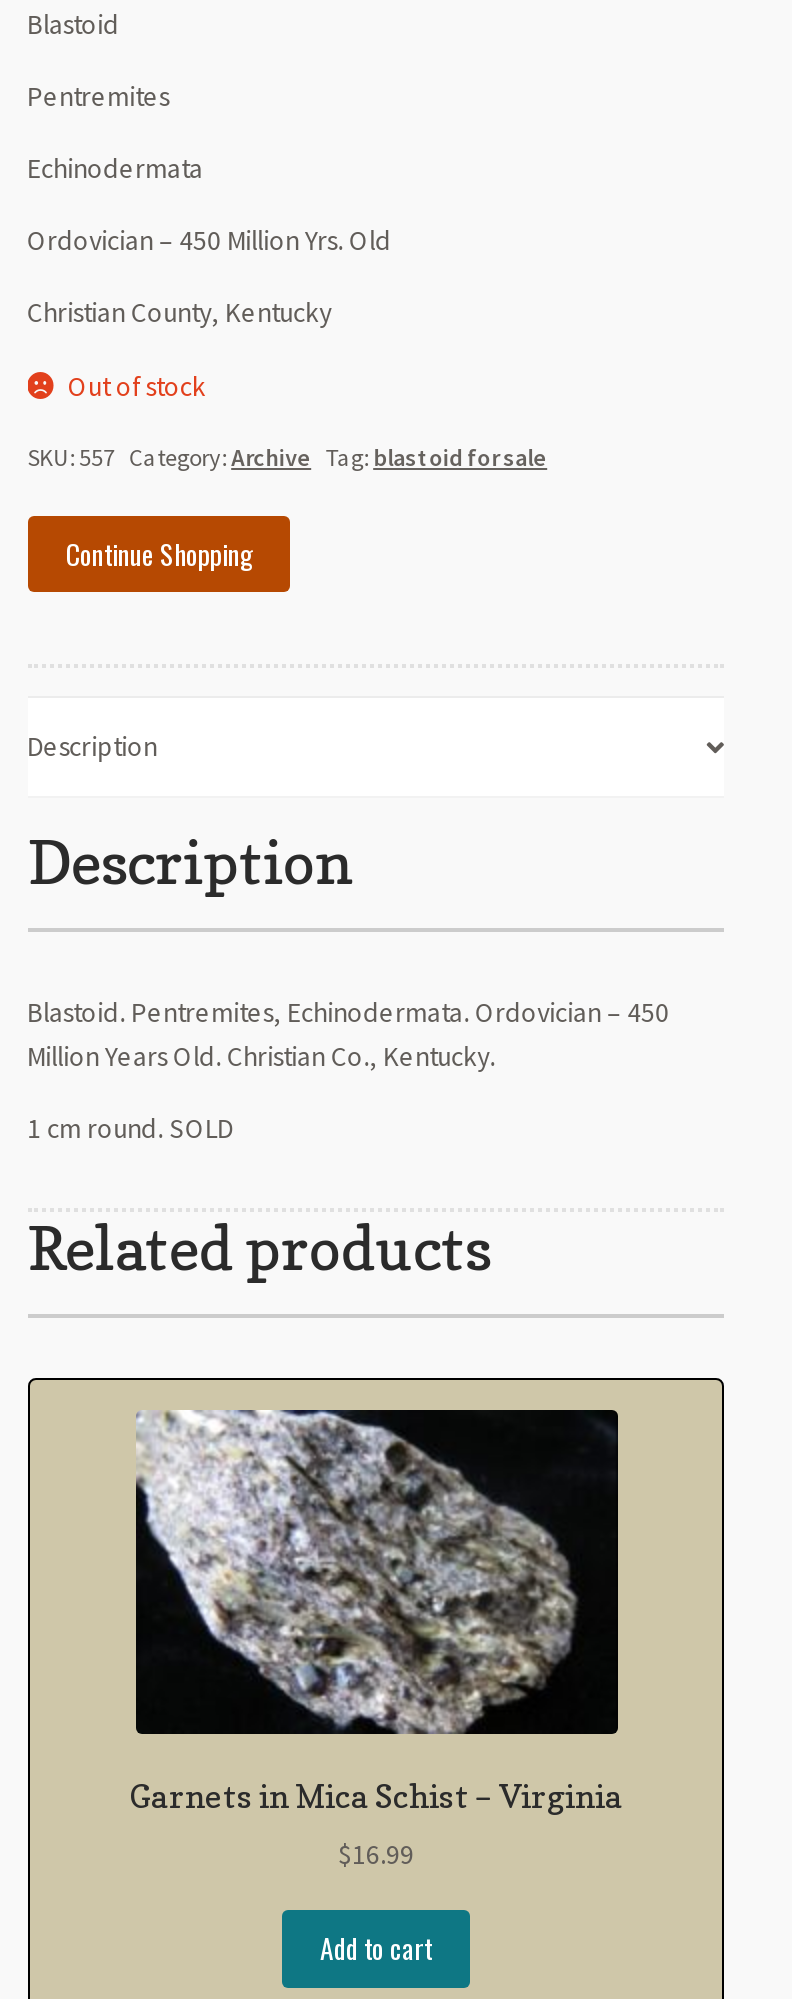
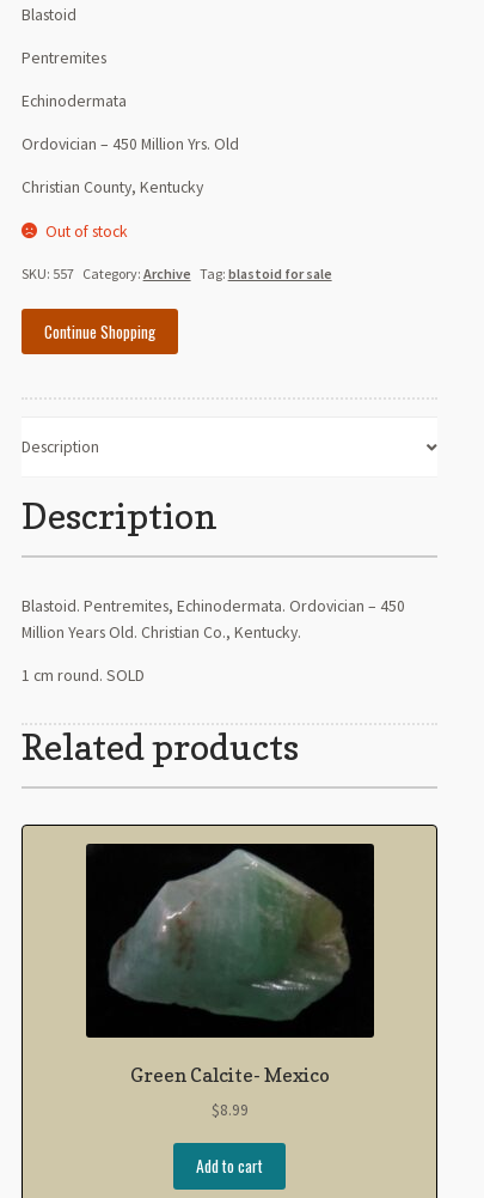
[129,1408,623,1817] [image] | Garnets in Mica Schist – Virginia -> [85,843,348,1087] [image] | Green Calcite- Mexico
[338,1838,414,1872] $16.99 -> [211,1100,248,1120] $8.99

